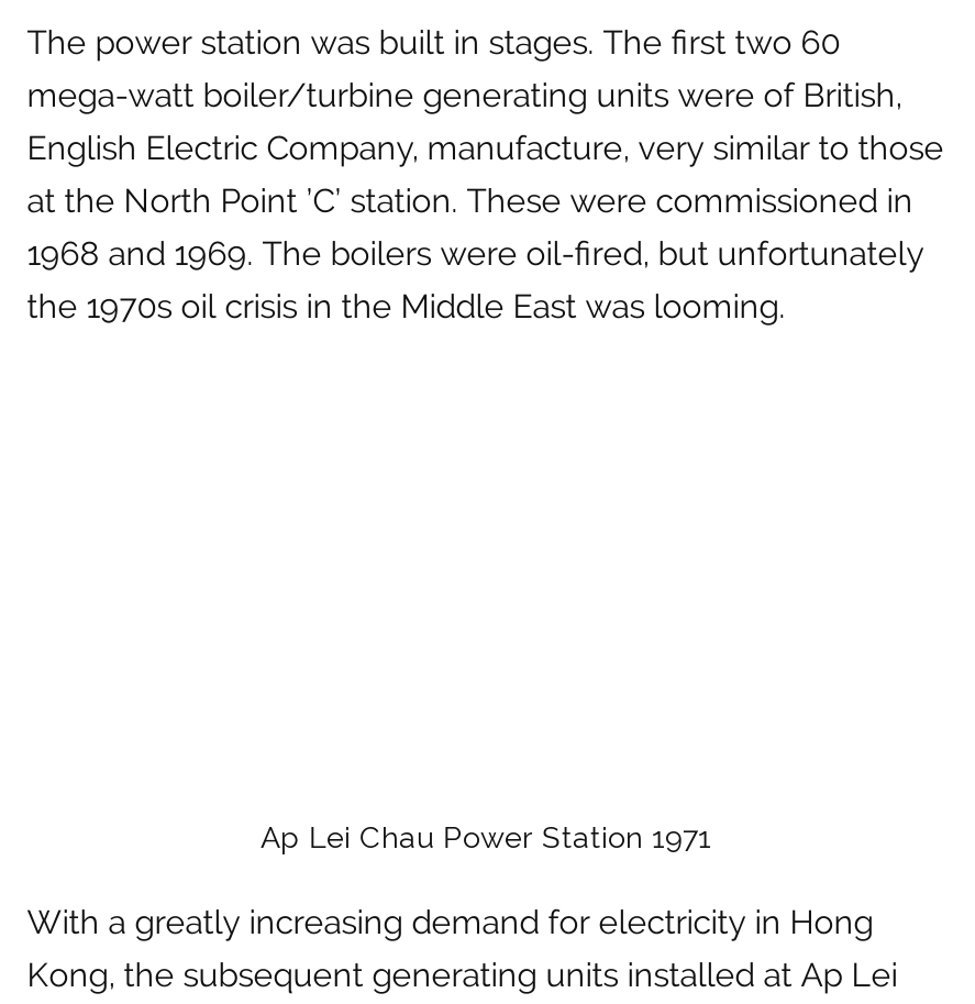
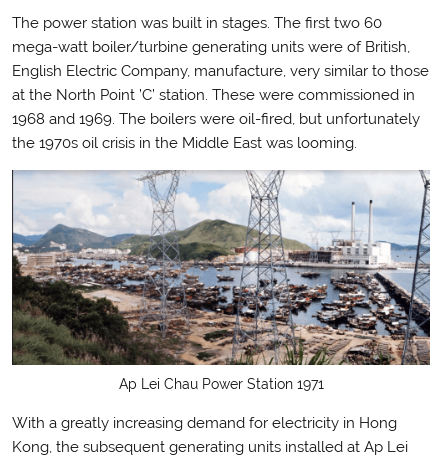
none -> [11,169,431,366] [image]

